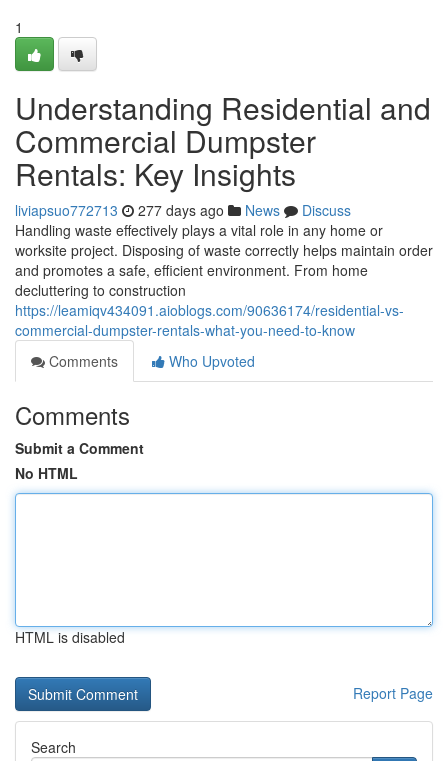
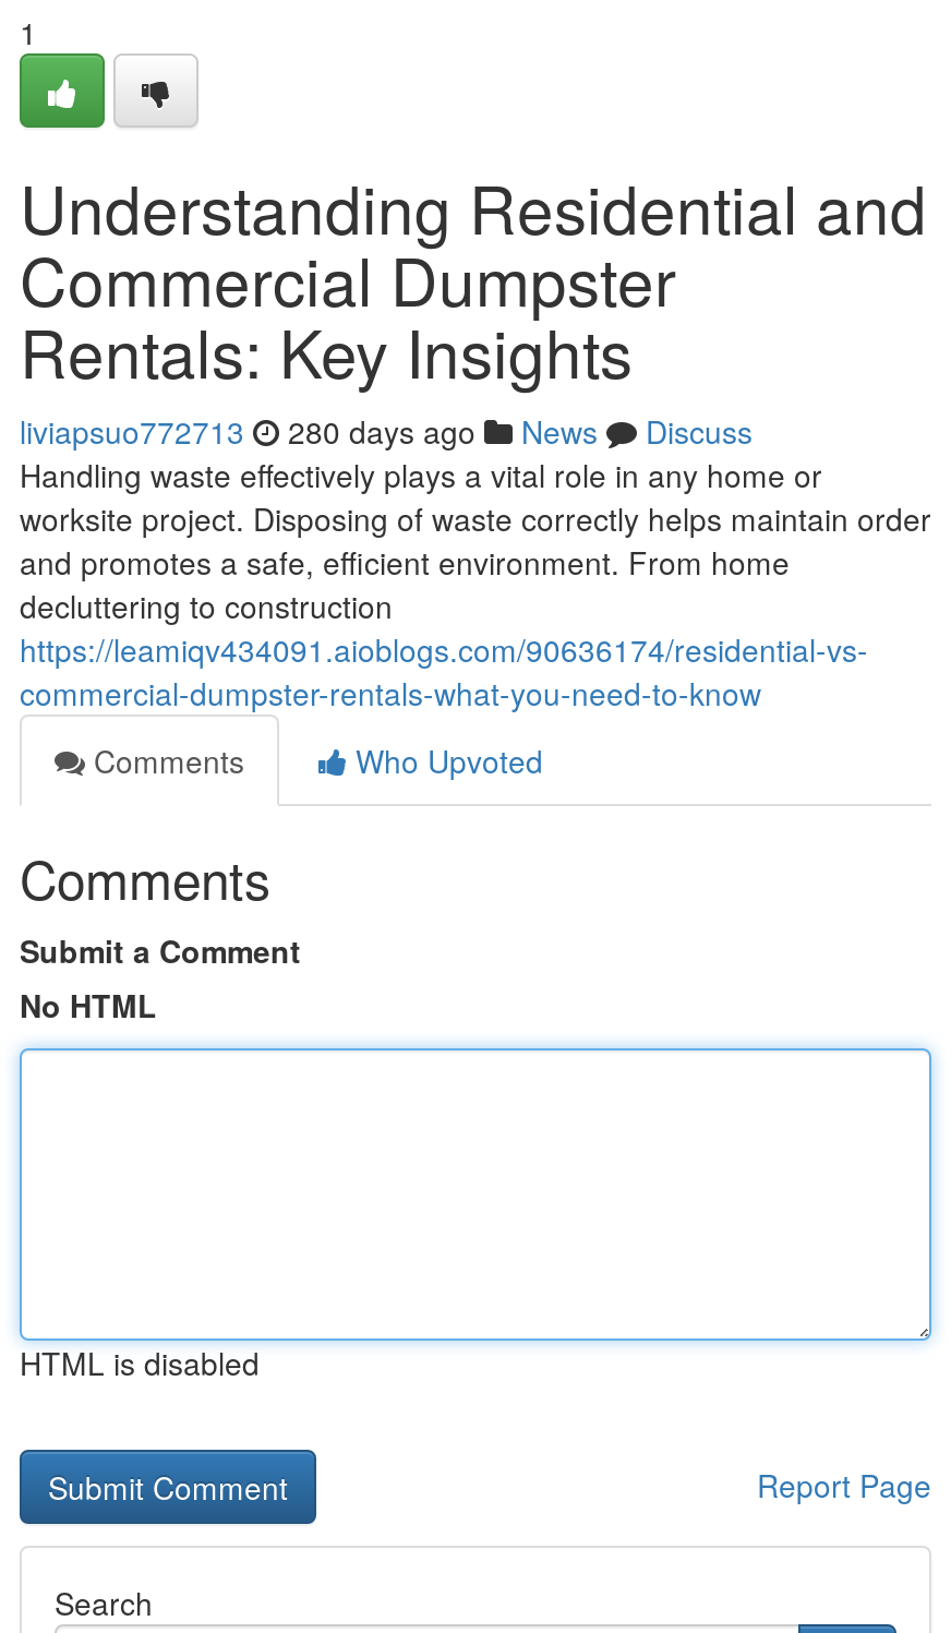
[15,200,351,220] liviapsuo772713 277 days ago News Discuss -> [20,409,753,453] liviapsuo772713 280 days ago News Discuss

